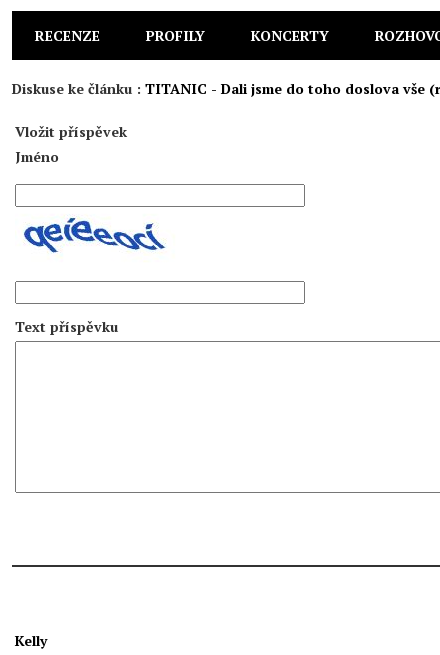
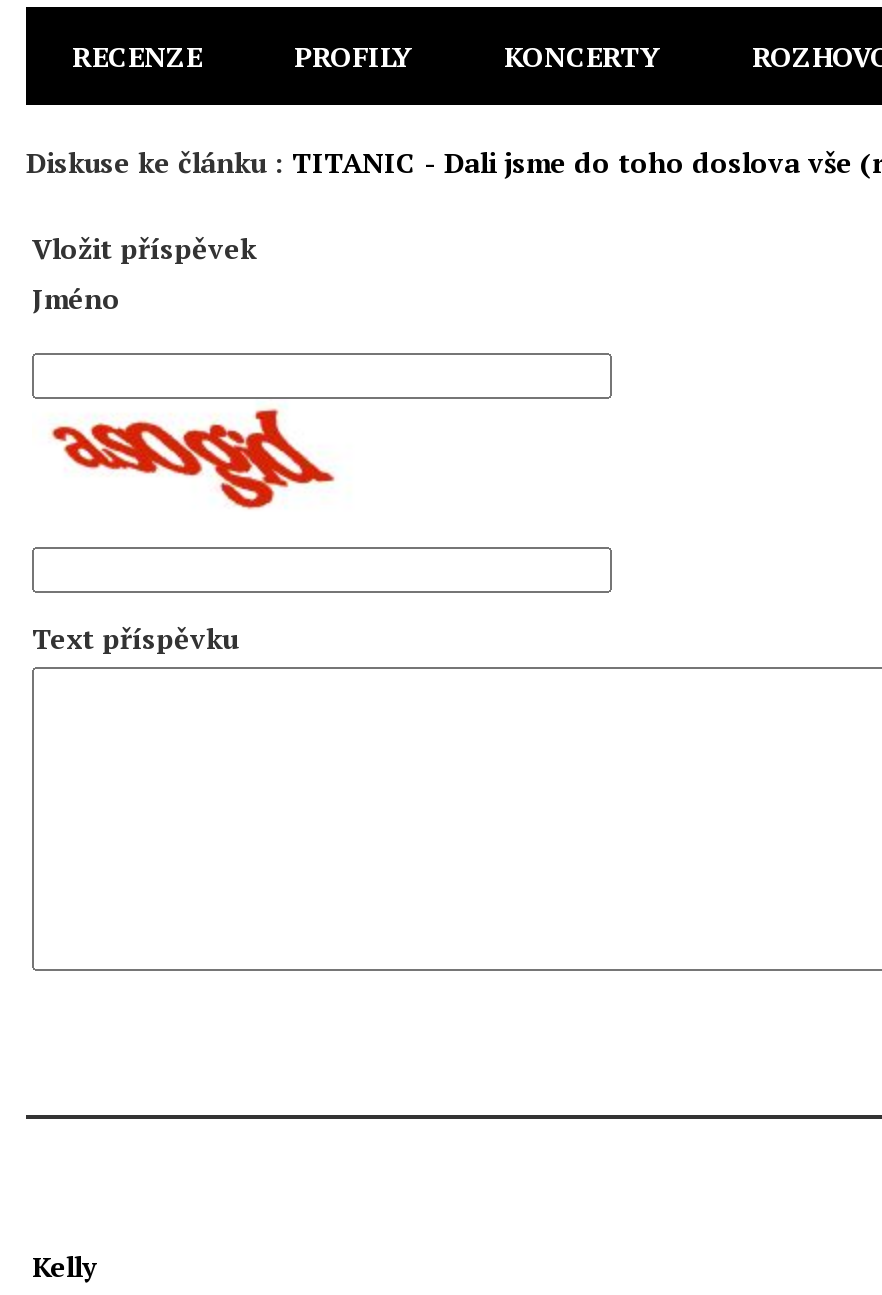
[23,212,165,262] [image] -> [50,407,334,511] [image]

